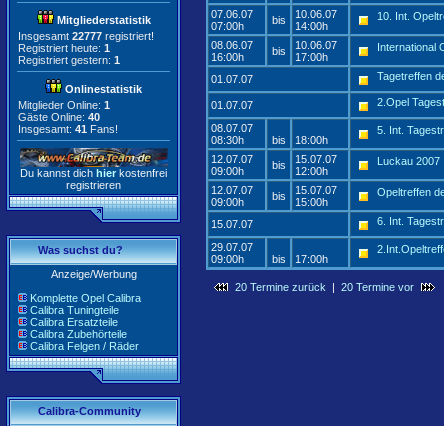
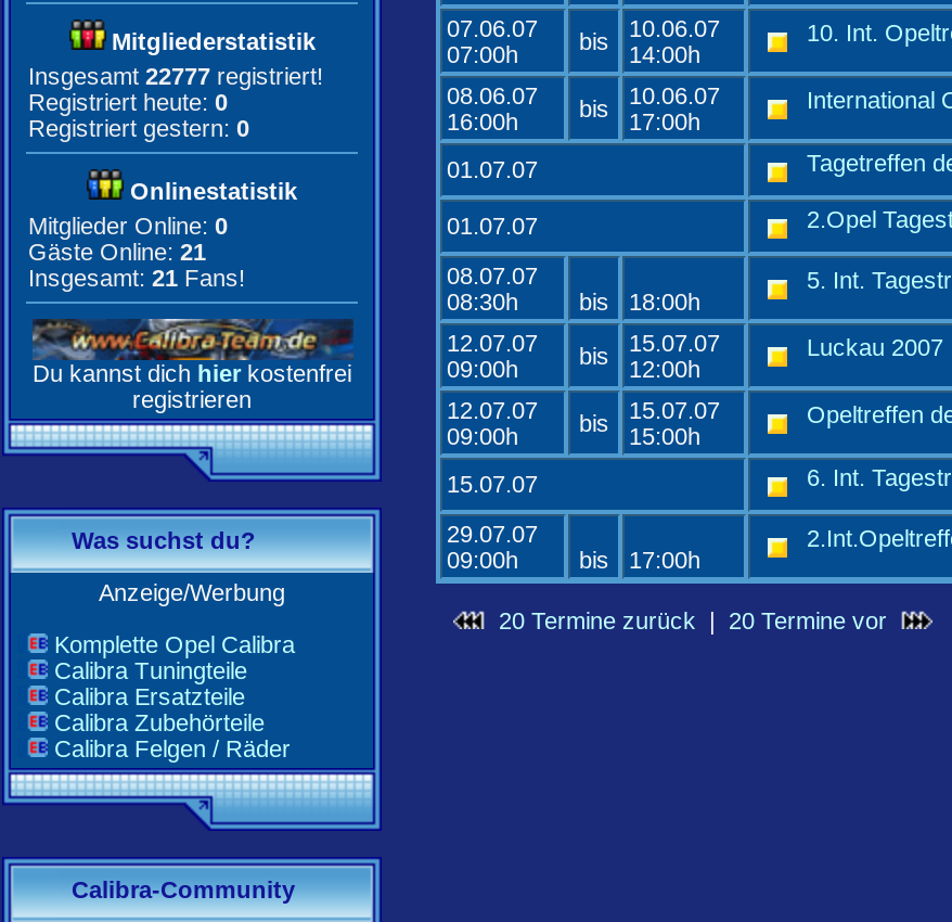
[18,41,110,53] Registriert heute: 1 -> [28,88,228,114] Registriert heute: 0
[18,53,120,65] Registriert gestern: 1 -> [28,114,249,140] Registriert gestern: 0
[18,98,110,110] Mitglieder Online: 1 -> [28,212,228,238] Mitglieder Online: 0
[18,110,100,122] Gäste Online: 40 -> [28,238,206,264] Gäste Online: 21
[18,122,118,134] Insgesamt: 41 Fans! -> [28,264,245,290] Insgesamt: 21 Fans!

